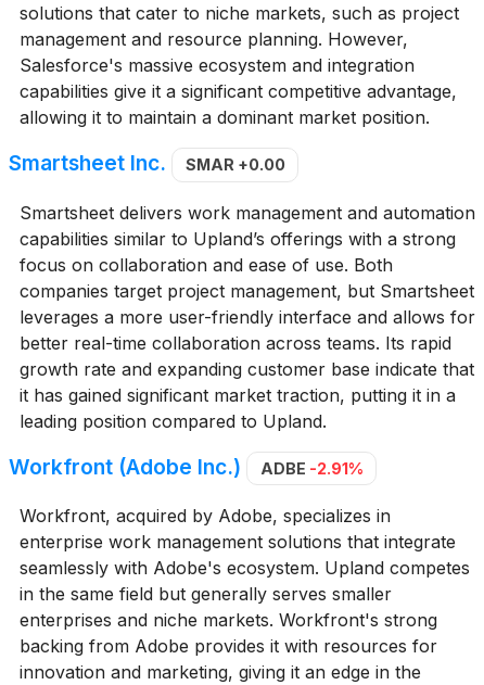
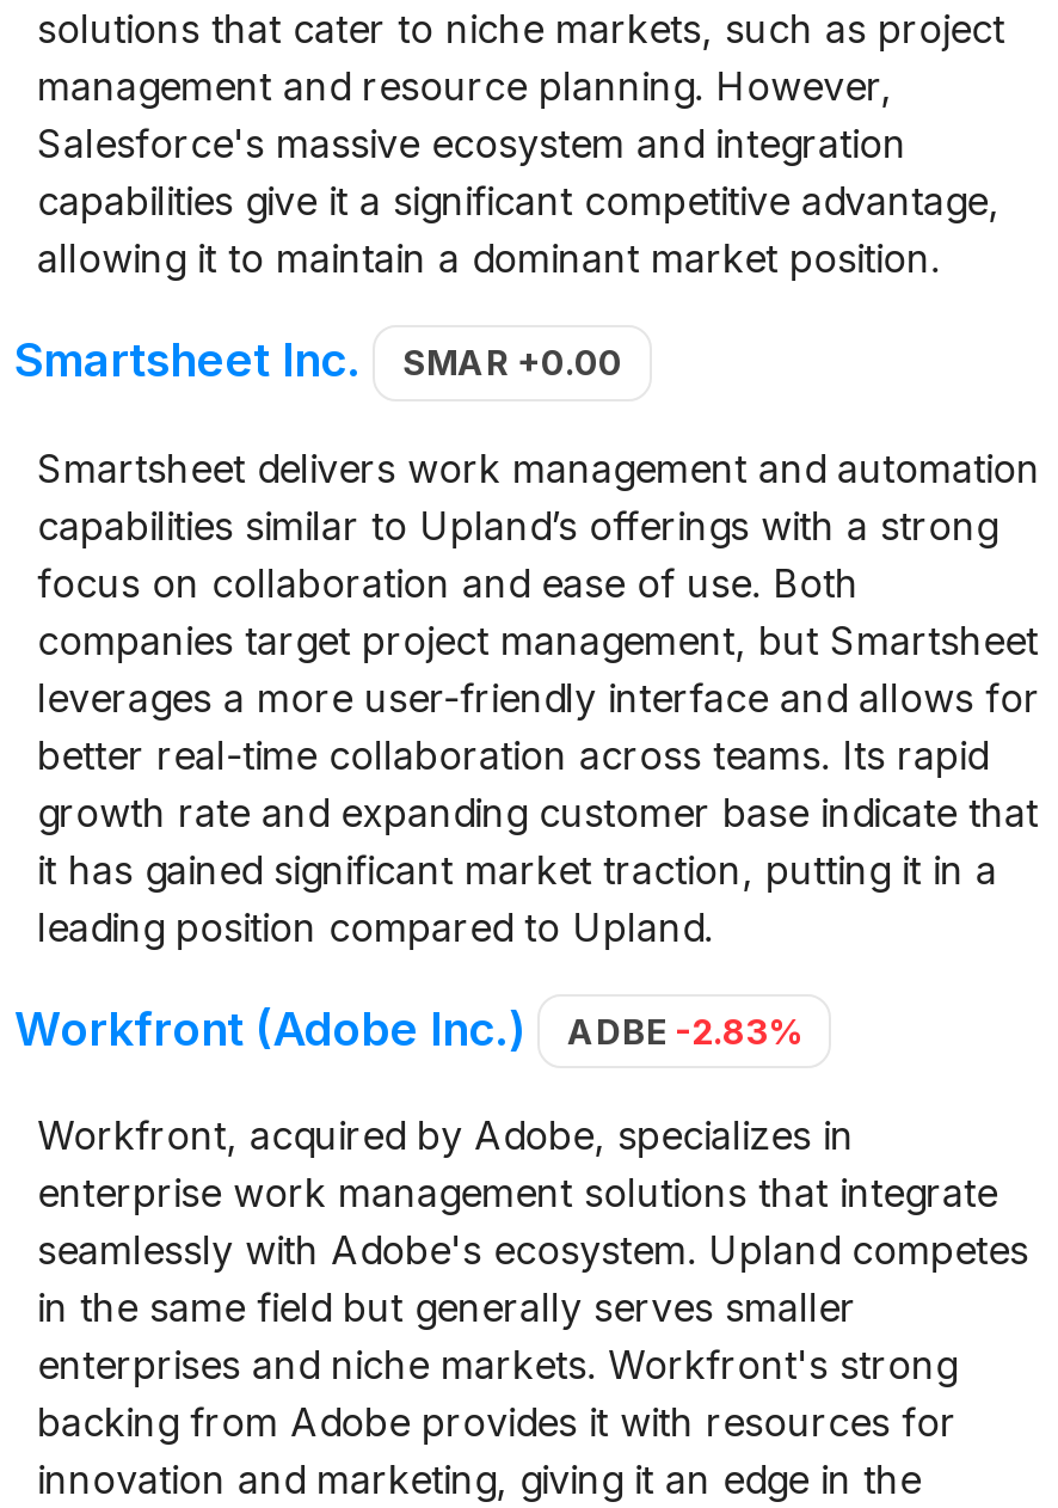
[9,454,363,480] Workfront (Adobe Inc.) ADBE -2.91% -> [14,998,801,1056] Workfront (Adobe Inc.) ADBE -2.83%

